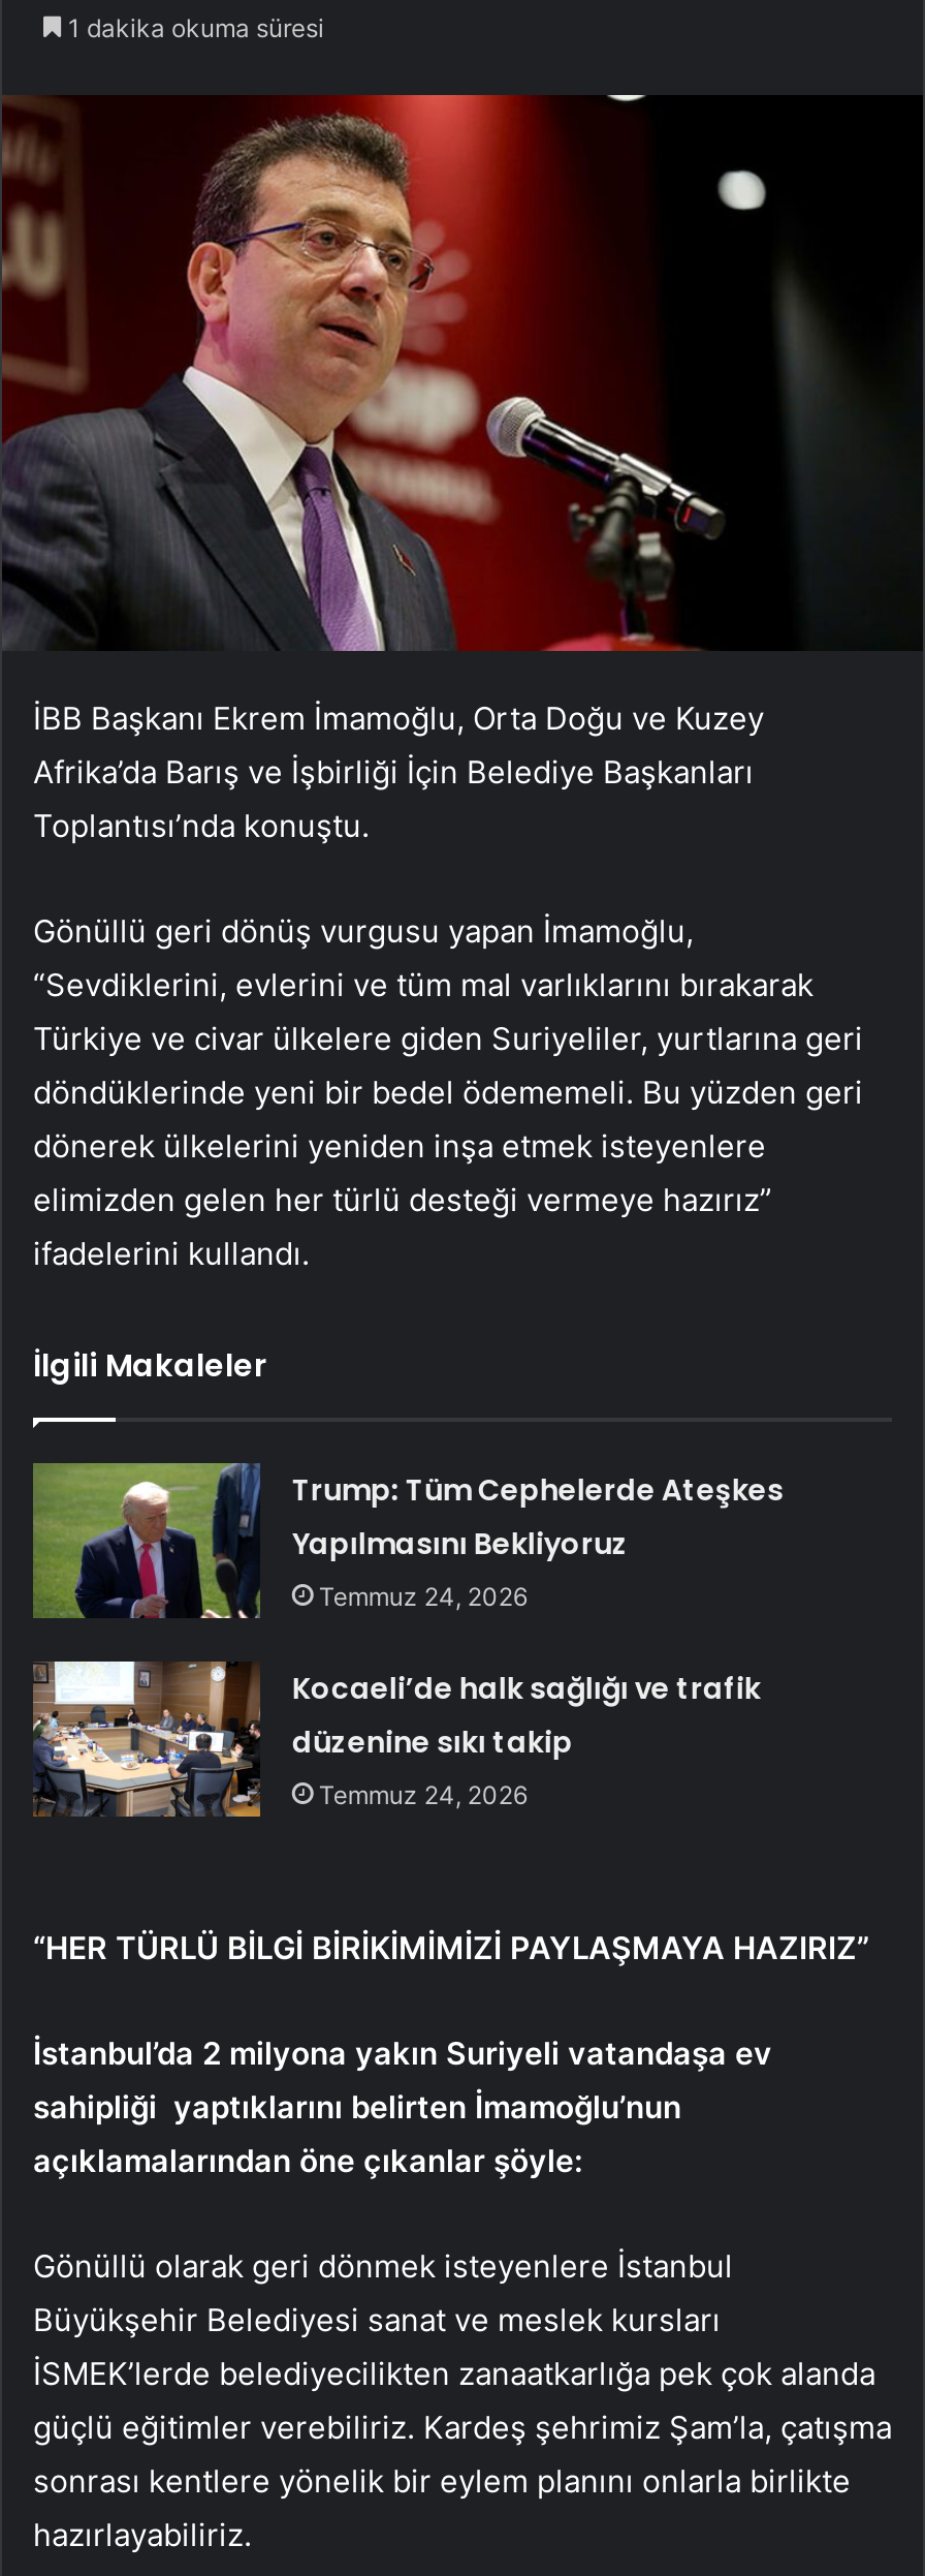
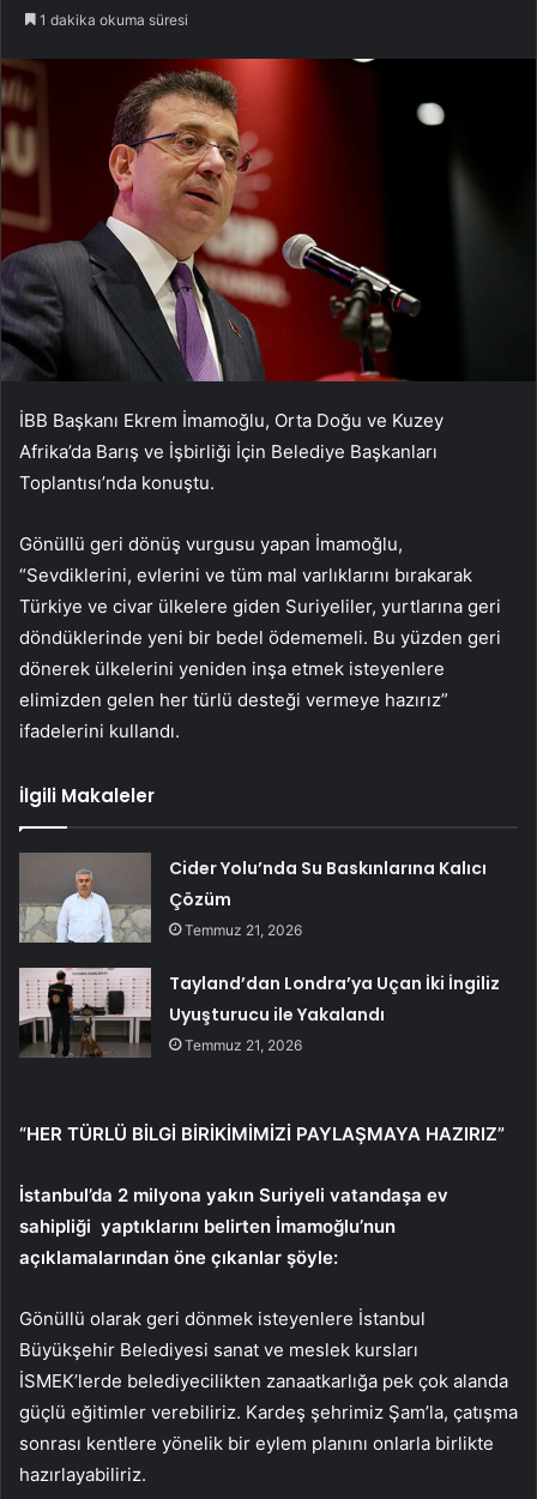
[33,1463,783,1618] [image] | Trump: Tüm Cephelerde Ateşkes | Yapılmasını Bekliyoruz | Temmuz 24, 2026 -> [18,853,487,944] [image] | Cider Yolu’nda Su Baskınlarına Kalıcı | Çözüm | Temmuz 21, 2026
[33,1659,760,1817] [image] | Kocaeli’de halk sağlığı ve trafik | düzenine sıkı takip | Temmuz 24, 2026 -> [18,967,500,1058] [image] | Tayland’dan Londra’ya Uçan İki İngiliz | Uyuşturucu ile Yakalandı | Temmuz 21, 2026

